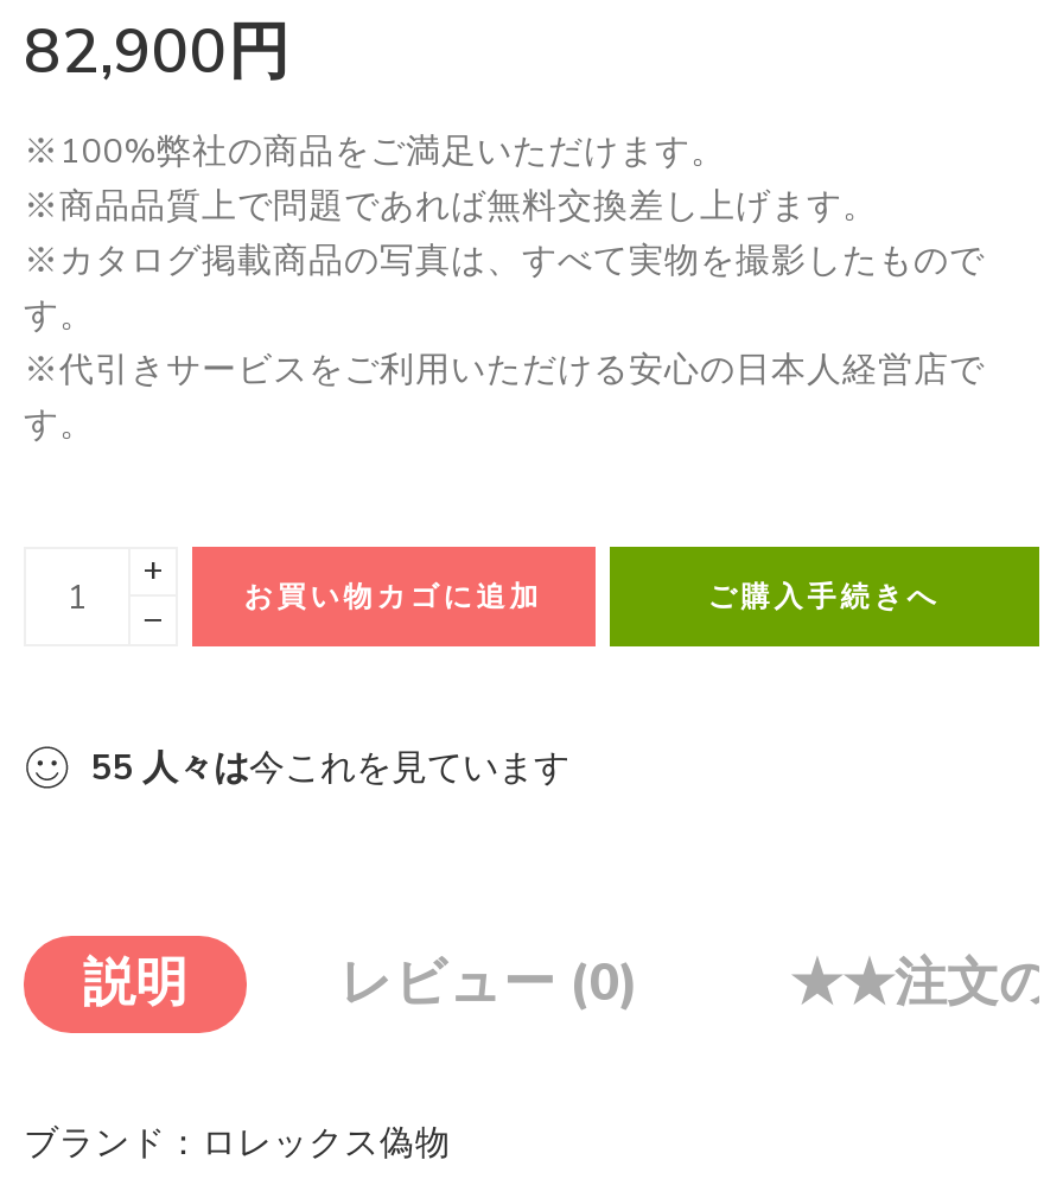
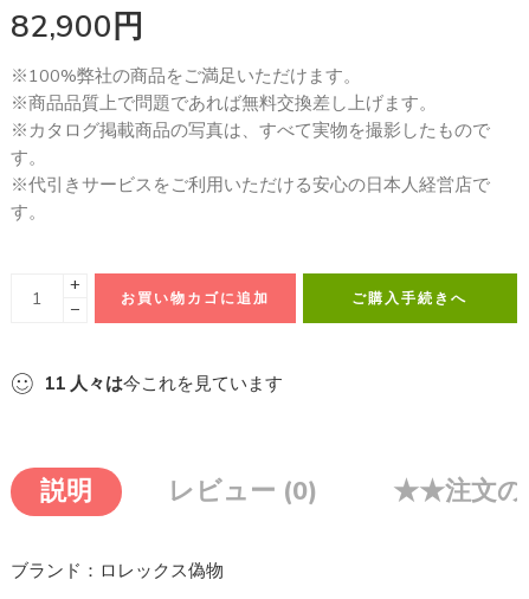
[90,744,569,791] 55 人々は今これを見ています -> [44,372,283,395] 11 人々は今これを見ています

